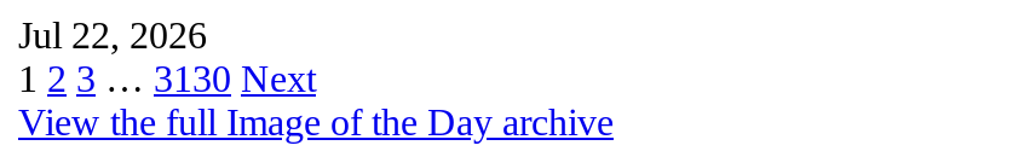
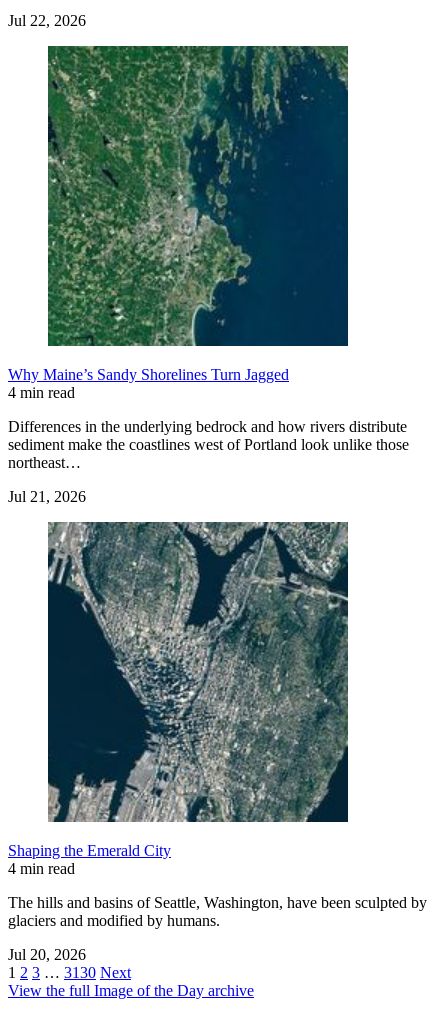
none -> [8,45,409,505] [image] | Why Maine’s Sandy Shorelines Turn Jagged | 4 min read | Differences in the underlying bedrock and how rivers distribute | sediment make the coastlines west of Portland look unlike those | northeast… | Jul 21, 2026
none -> [8,521,427,963] [image] | Shaping the Emerald City | 4 min read | The hills and basins of Seattle, Washington, have been sculpted by | glaciers and modified by humans. | Jul 20, 2026

